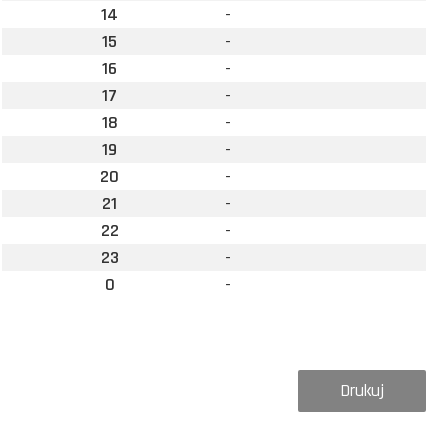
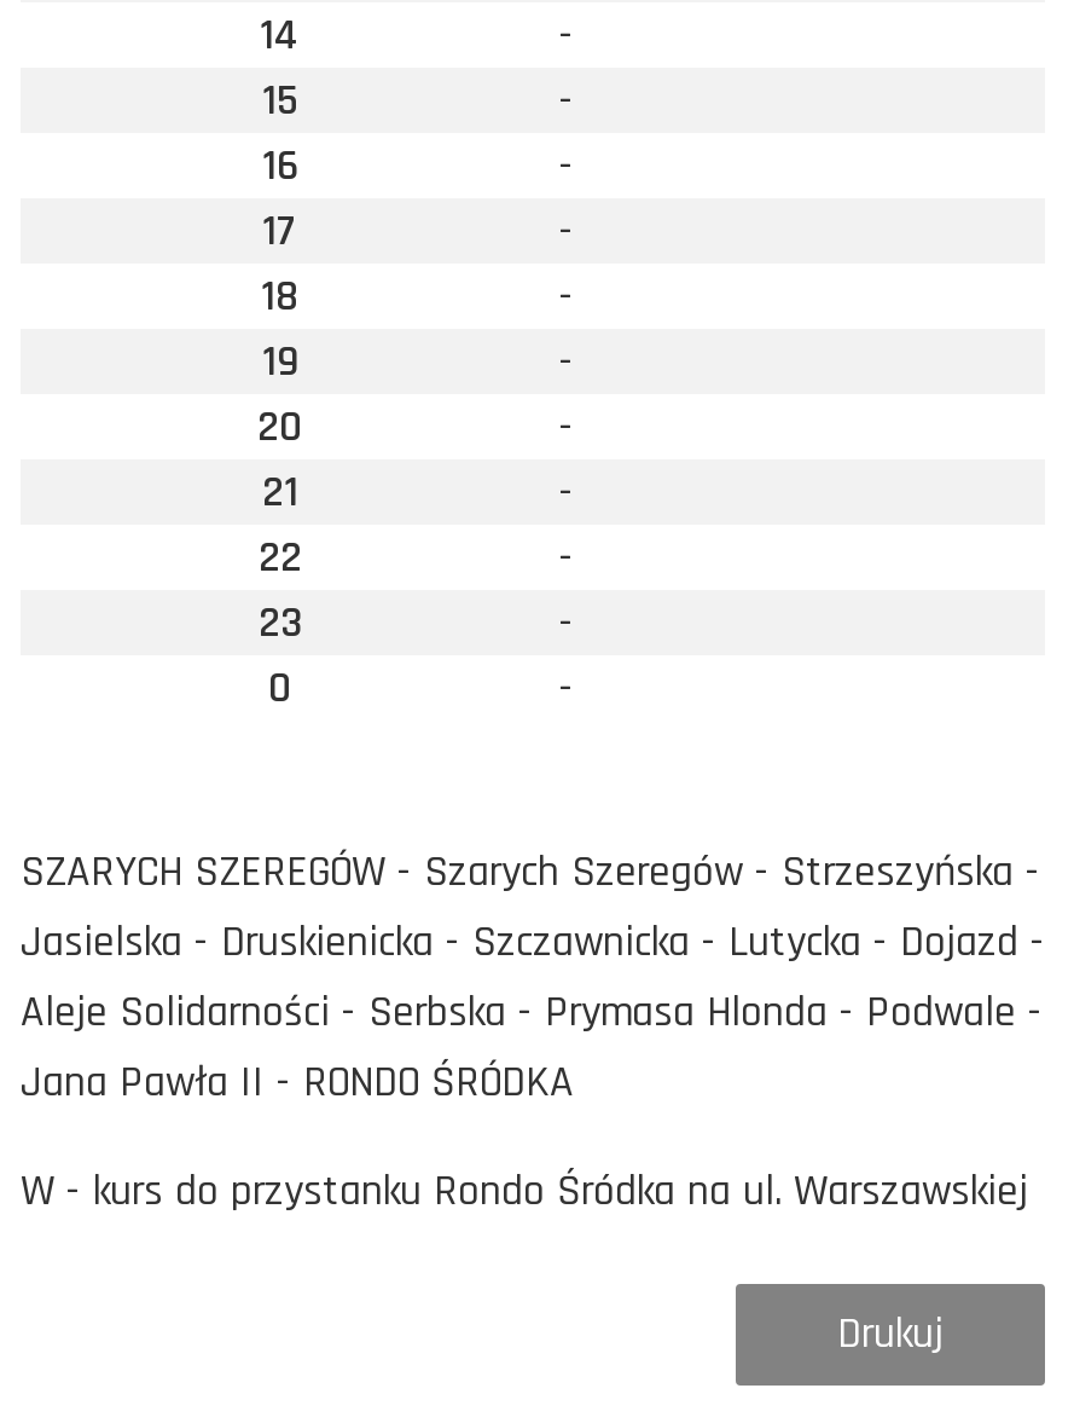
none -> [21,844,1045,1219] SZARYCH SZEREGÓW - Szarych Szeregów - Strzeszyńska - | Jasielska - Druskienicka - Szczawnicka - Lutycka - Dojazd - | Aleje Solidarności - Serbska - Prymasa Hlonda - Podwale - | Jana Pawła II - RONDO ŚRÓDKA | W - kurs do przystanku Rondo Śródka na ul. Warszawskiej

